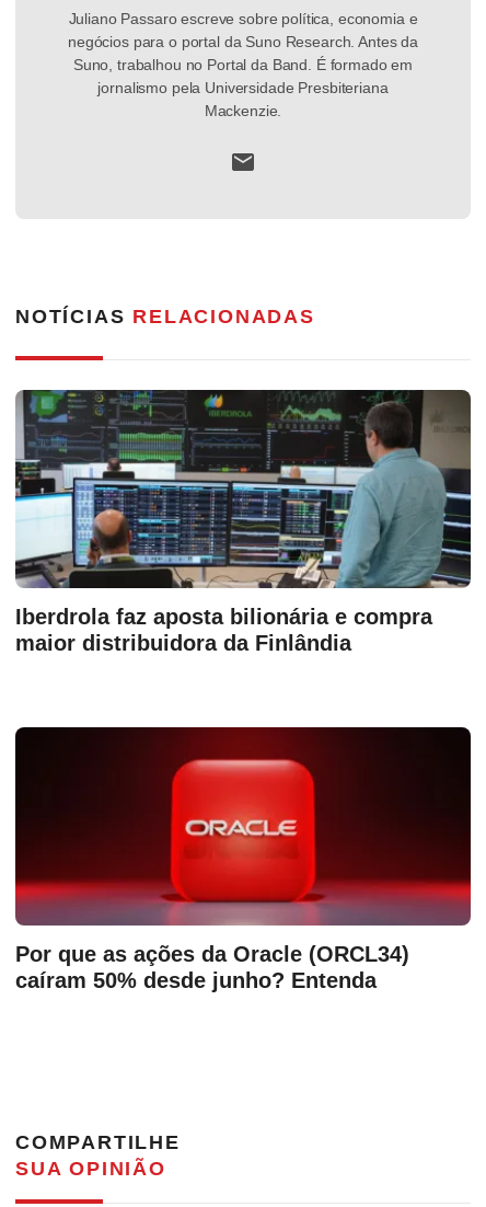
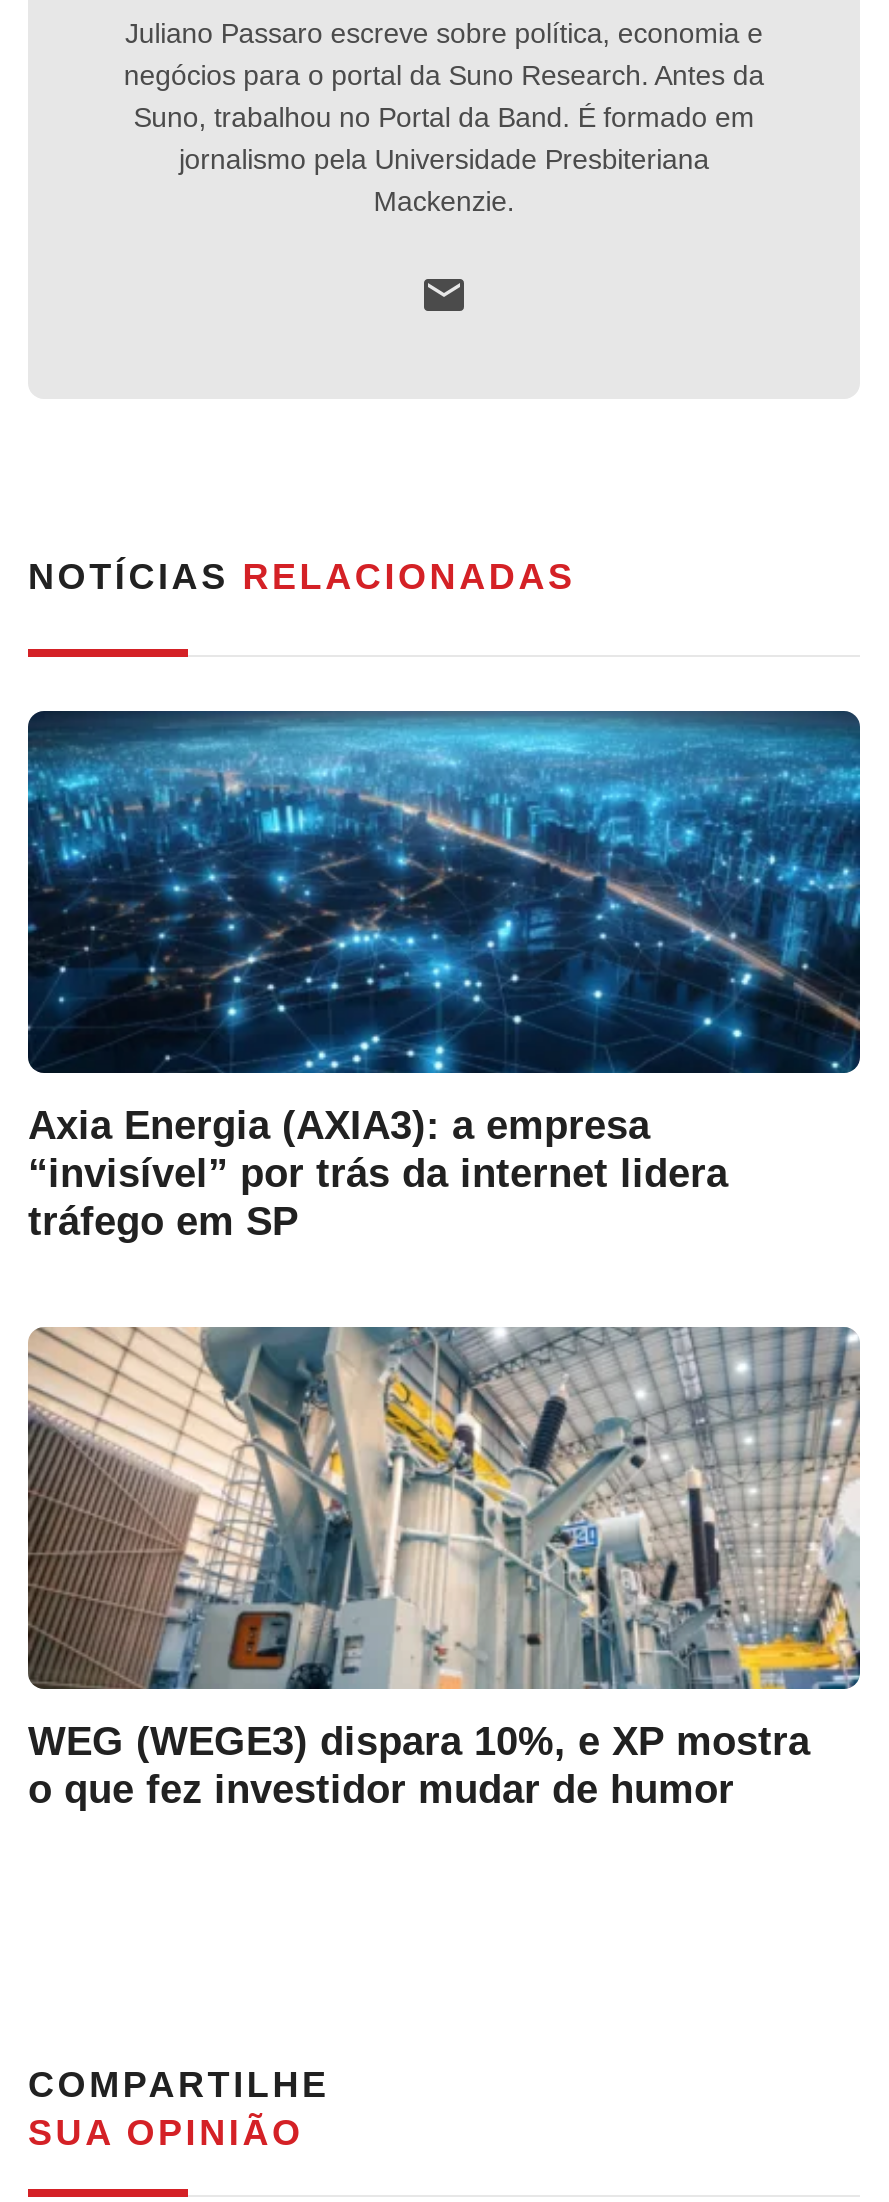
[14,389,472,655] [image] | Iberdrola faz aposta bilionária e compra | maior distribuidora da Finlândia -> [26,709,862,1243] [image] | Axia Energia (AXIA3): a empresa | “invisível” por trás da internet lidera | tráfego em SP
[14,726,472,992] [image] | Por que as ações da Oracle (ORCL34) | caíram 50% desde junho? Entenda -> [26,1325,862,1811] [image] | WEG (WEGE3) dispara 10%, e XP mostra | o que fez investidor mudar de humor

